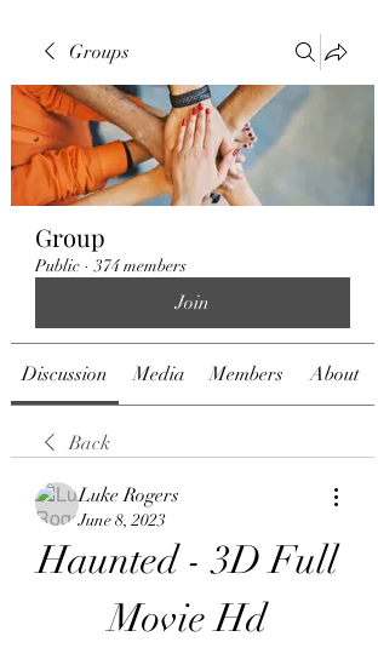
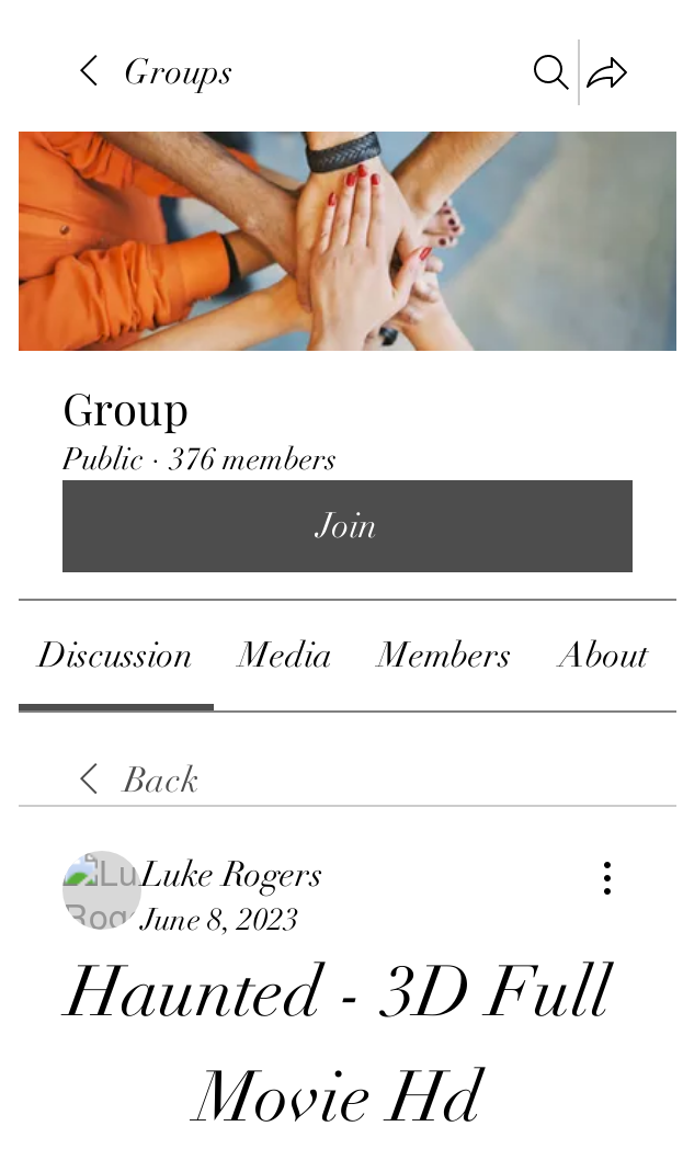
[35,255,187,276] Public · 374 members -> [62,440,337,477] Public · 376 members

